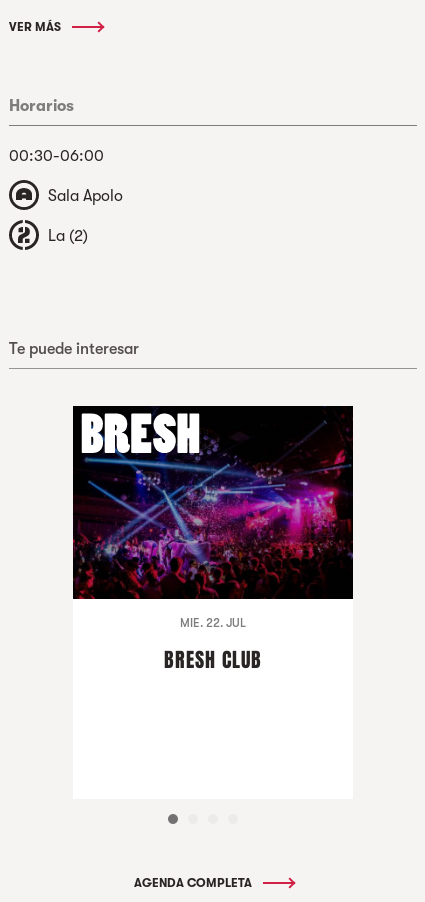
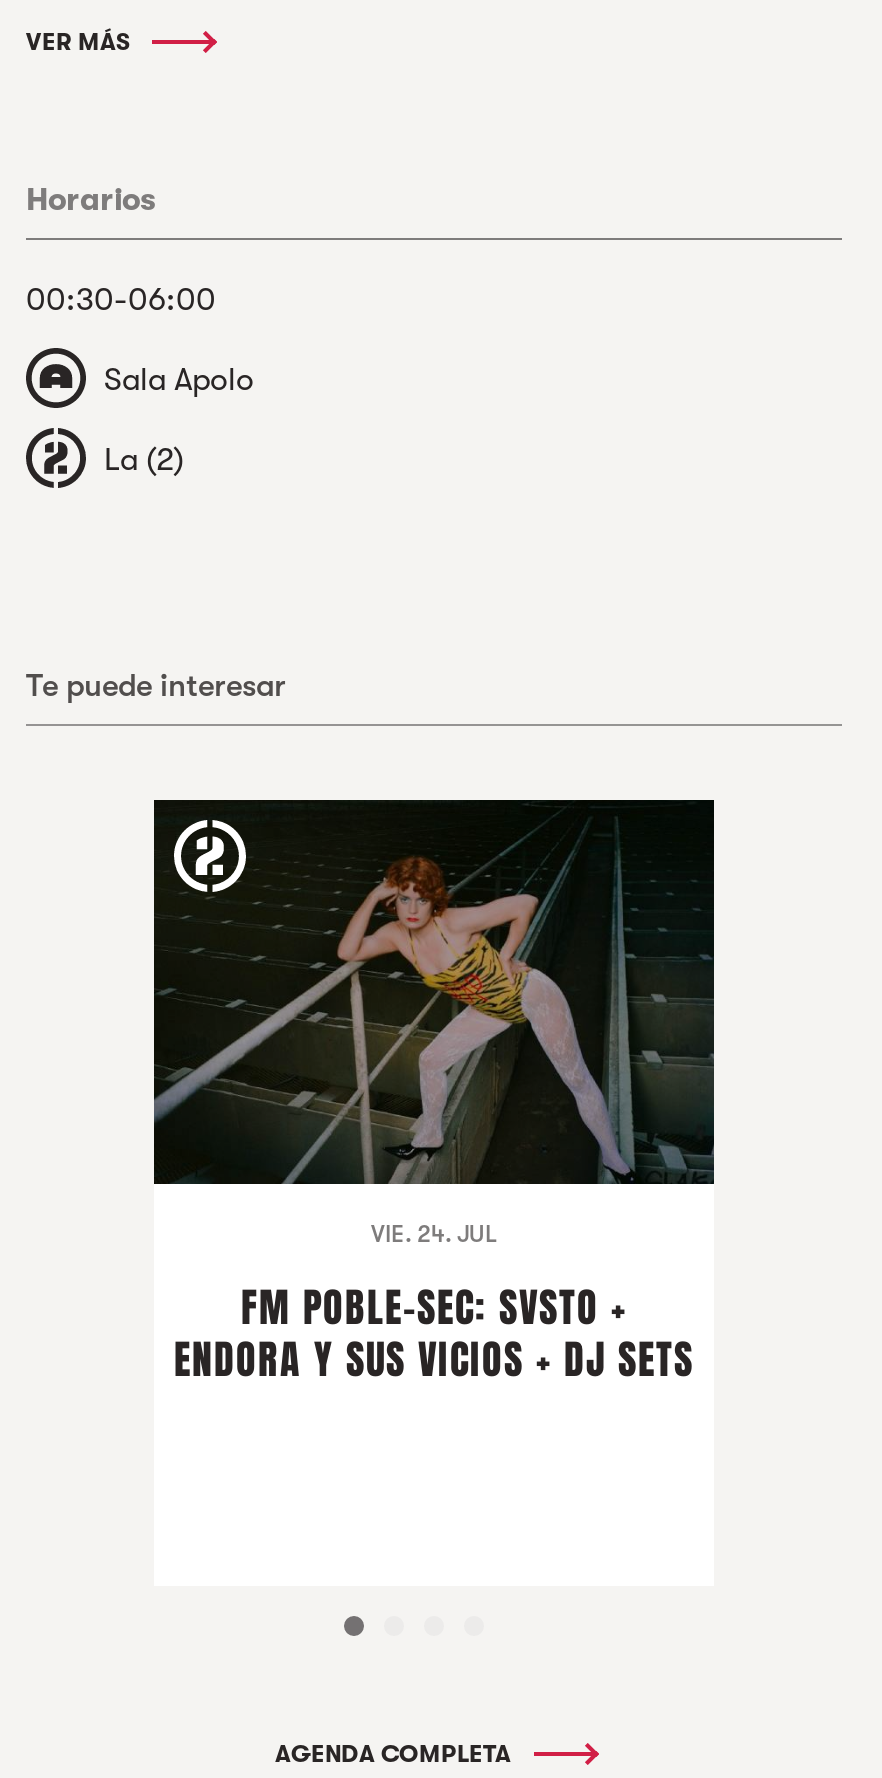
[72,412,353,629] [image] | MIE. 22. JUL -> [152,814,714,1247] [image] | VIE. 24. JUL
[164,644,262,674] BRESH CLUB -> [174,1277,694,1389] FM POBLE-SEC: SVSTO + | ENDORA Y SUS VICIOS + DJ SETS

